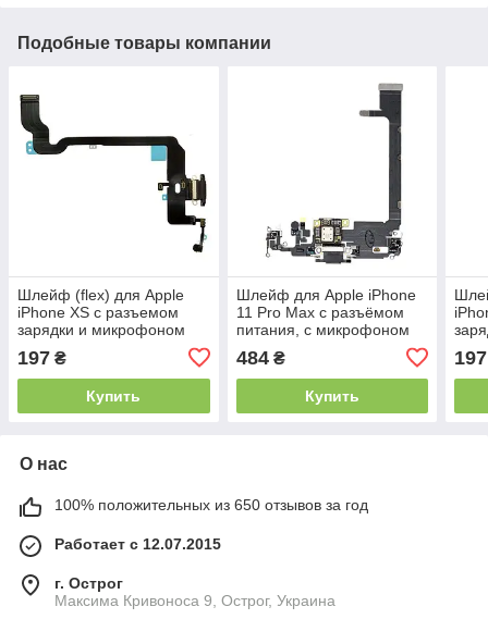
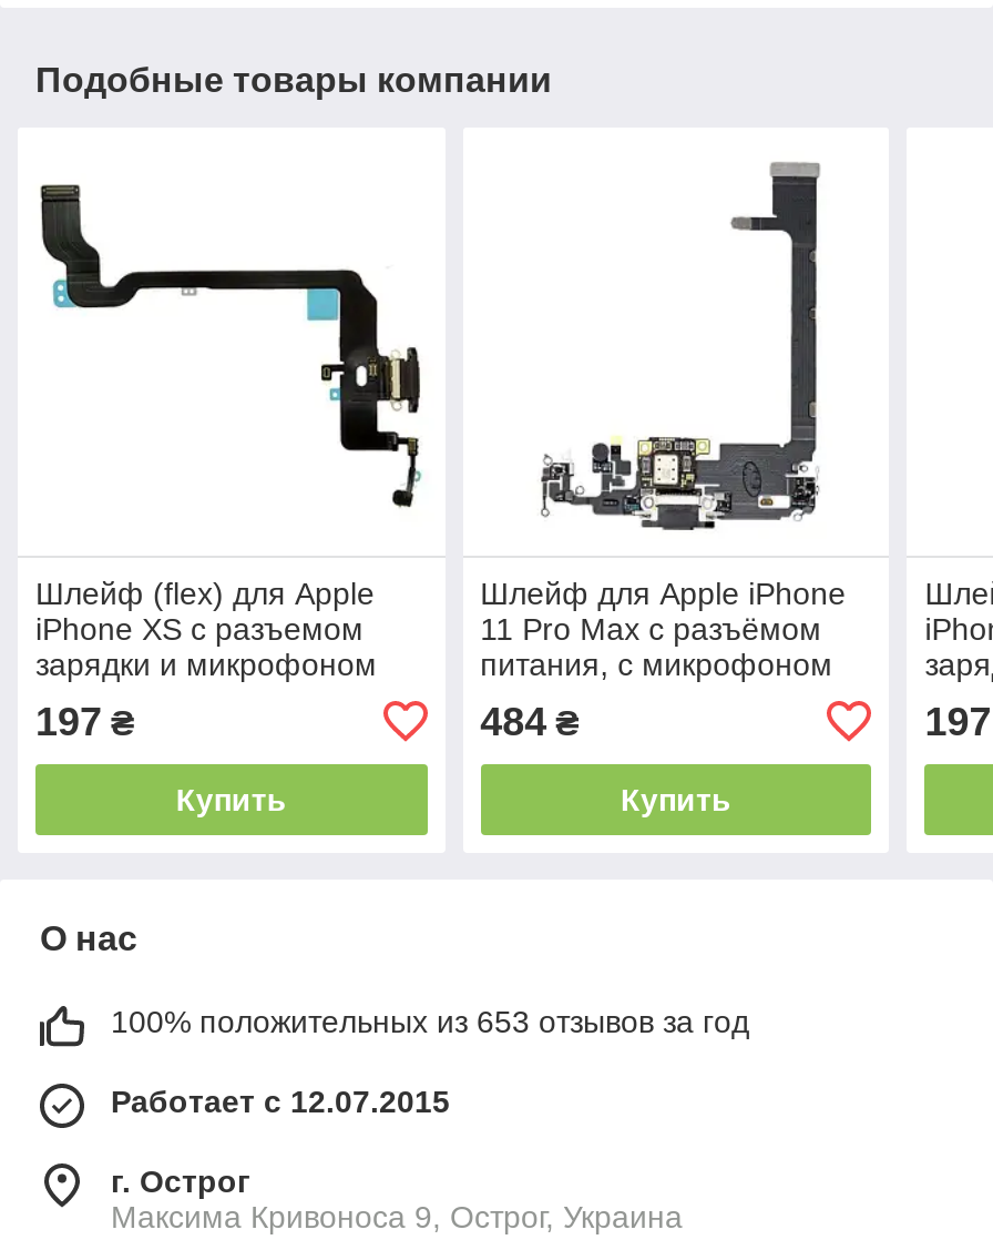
[54,496,368,513] 100% положительных из 650 отзывов за год -> [111,1003,749,1039] 100% положительных из 653 отзывов за год

